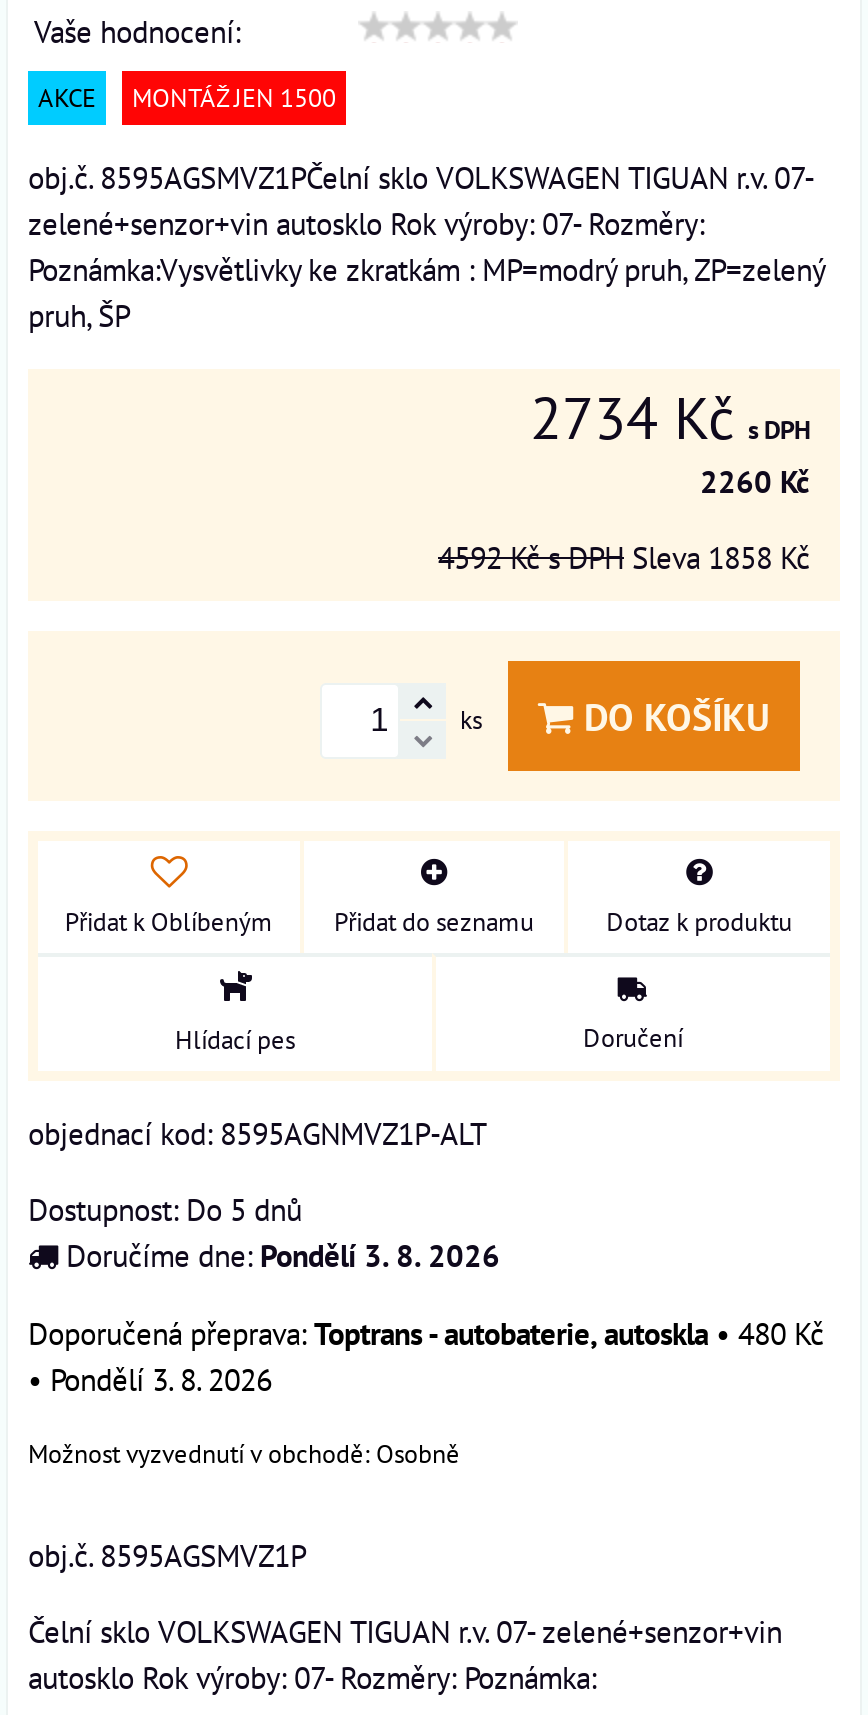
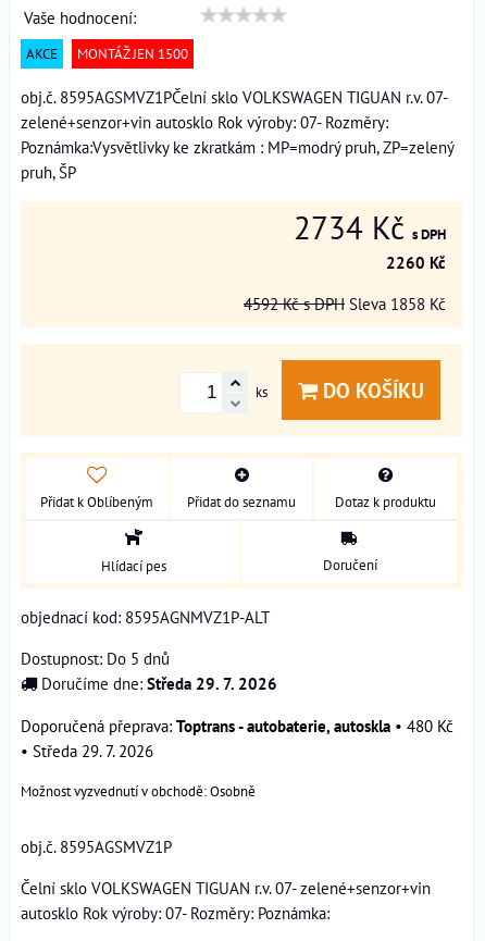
[58,1234,500,1274] Doručíme dne: Pondělí 3. 8. 2026 -> [37,672,277,694] Doručíme dne: Středa 29. 7. 2026
[28,1358,272,1398] • Pondělí 3. 8. 2026 -> [21,739,153,761] • Středa 29. 7. 2026

